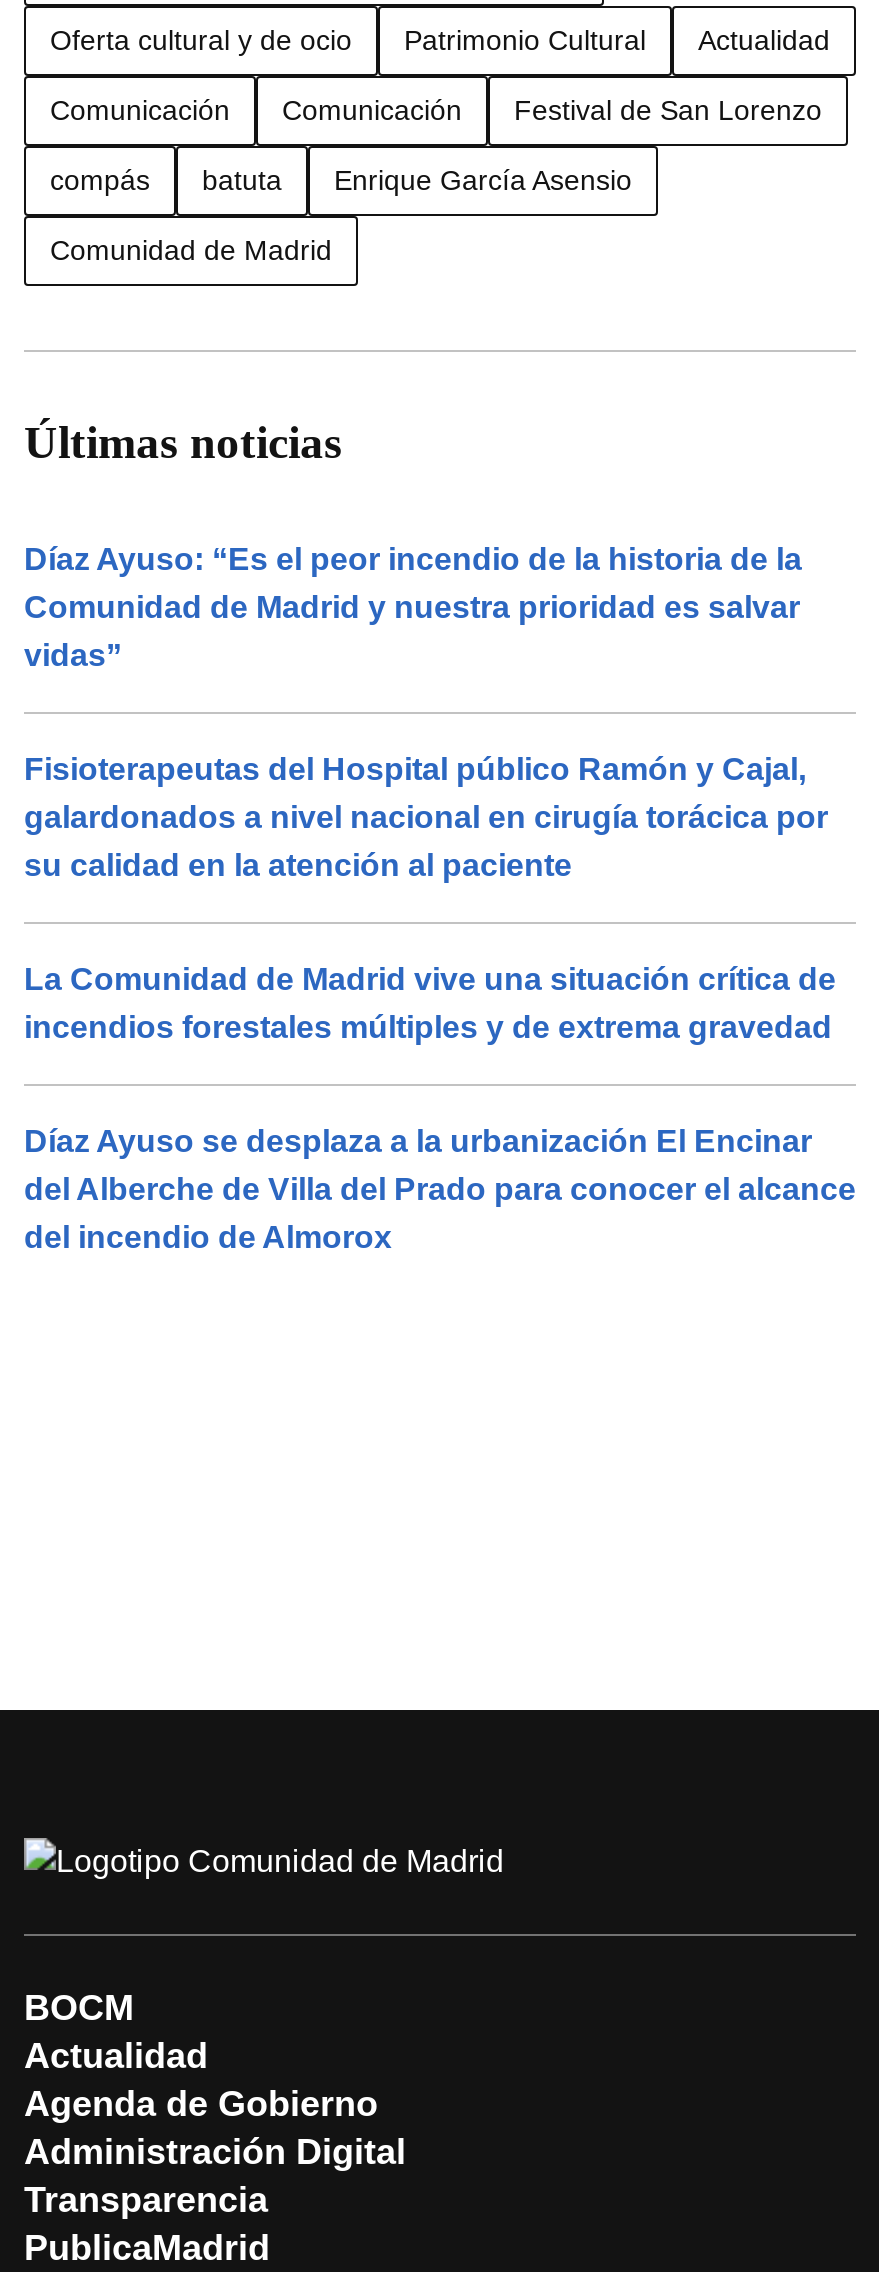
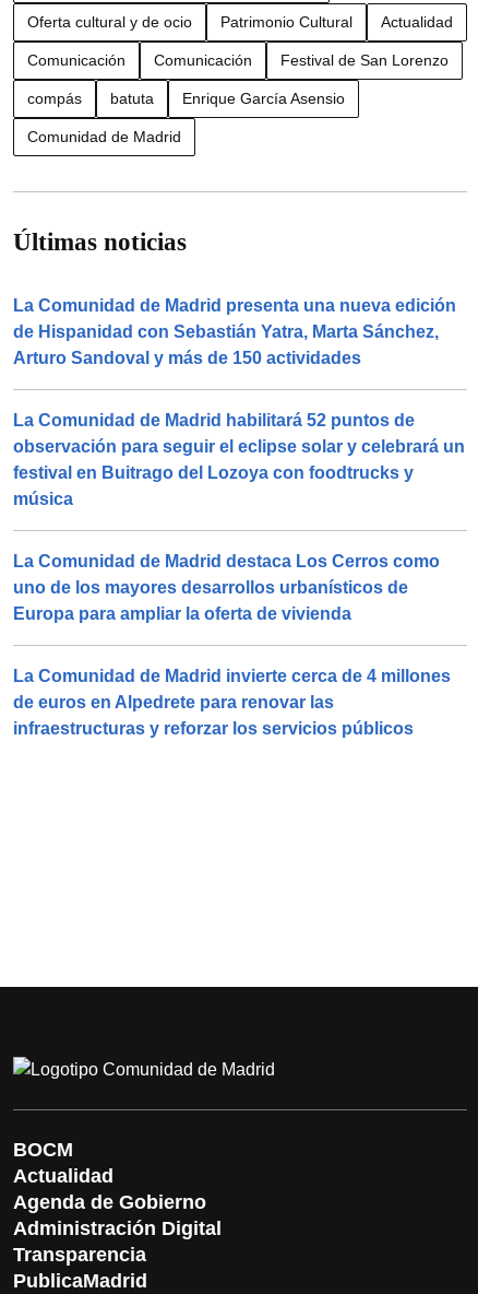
[24,542,802,672] Díaz Ayuso: “Es el peor incendio de la historia de la | Comunidad de Madrid y nuestra prioridad es salvar | vidas” -> [13,296,456,367] La Comunidad de Madrid presenta una nueva edición | de Hispanidad con Sebastián Yatra, Marta Sánchez, | Arturo Sandoval y más de 150 actividades
[24,752,828,882] Fisioterapeutas del Hospital público Ramón y Cajal, | galardonados a nivel nacional en cirugía torácica por | su calidad en la atención al paciente -> [13,411,465,508] La Comunidad de Madrid habilitará 52 puntos de | observación para seguir el eclipse solar y celebrará un | festival en Buitrago del Lozoya con foodtrucks y | música
[24,962,836,1044] La Comunidad de Madrid vive una situación crítica de | incendios forestales múltiples y de extrema gravedad -> [13,552,440,623] La Comunidad de Madrid destaca Los Cerros como | uno de los mayores desarrollos urbanísticos de | Europa para ampliar la oferta de vivienda
[24,1124,856,1254] Díaz Ayuso se desplaza a la urbanización El Encinar | del Alberche de Villa del Prado para conocer el alcance | del incendio de Almorox -> [13,667,451,738] La Comunidad de Madrid invierte cerca de 4 millones | de euros en Alpedrete para renovar las | infraestructuras y reforzar los servicios públicos

